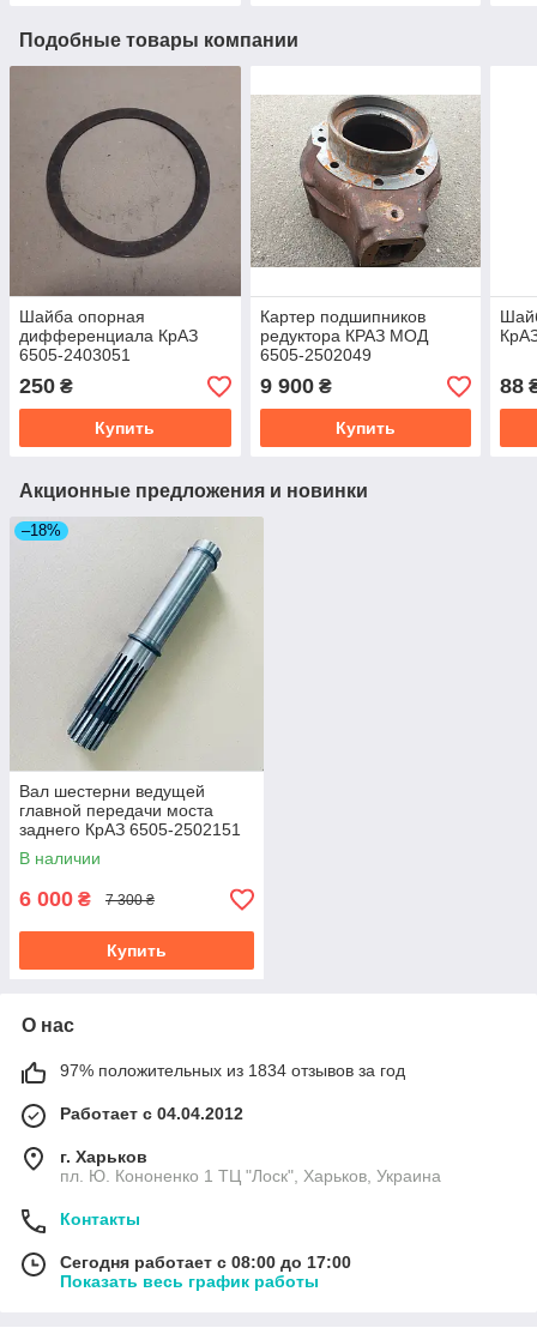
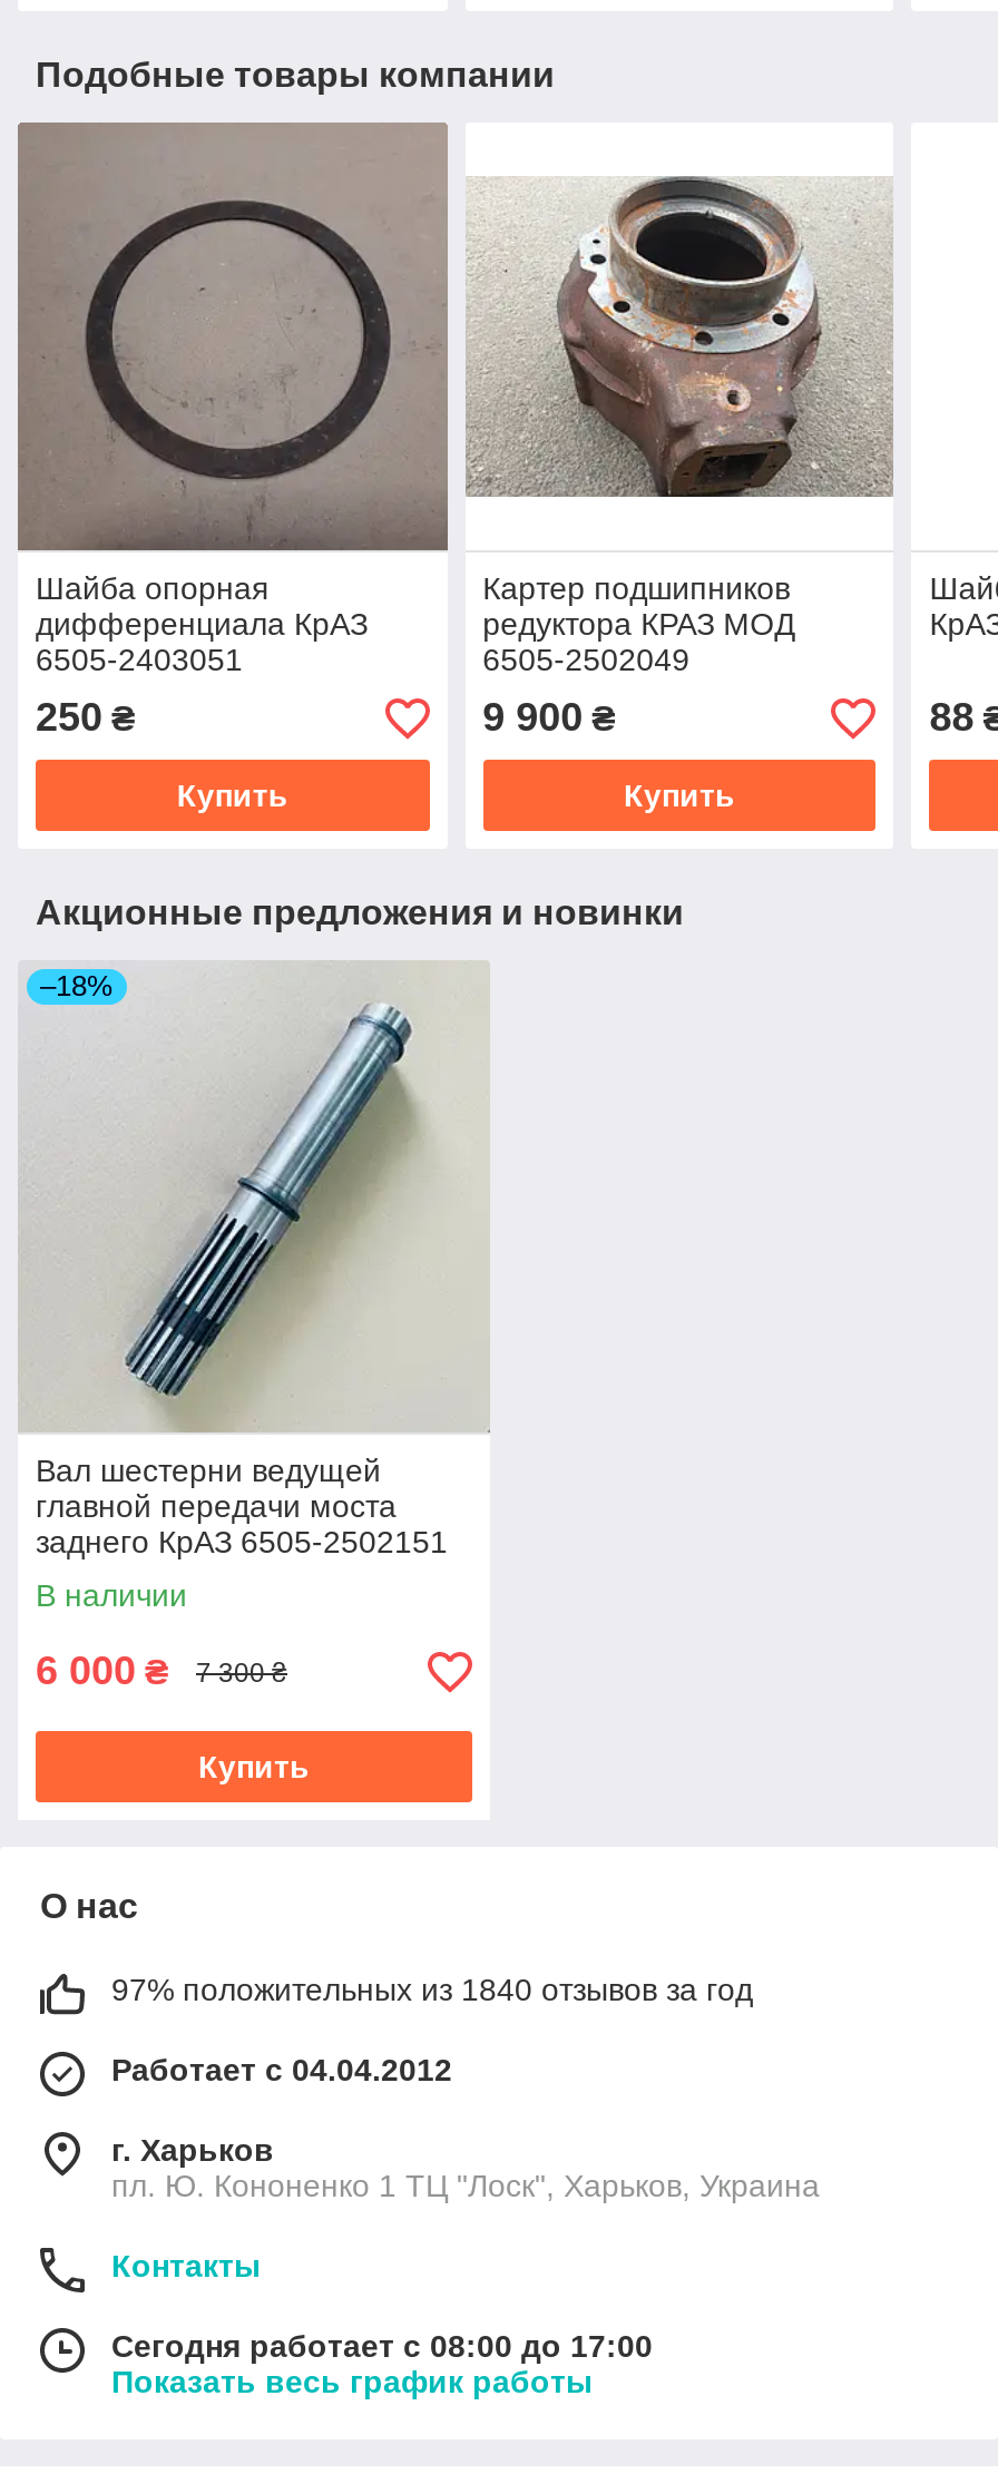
[60,1061,405,1081] 97% положительных из 1834 отзывов за год -> [111,1973,753,2008] 97% положительных из 1840 отзывов за год

